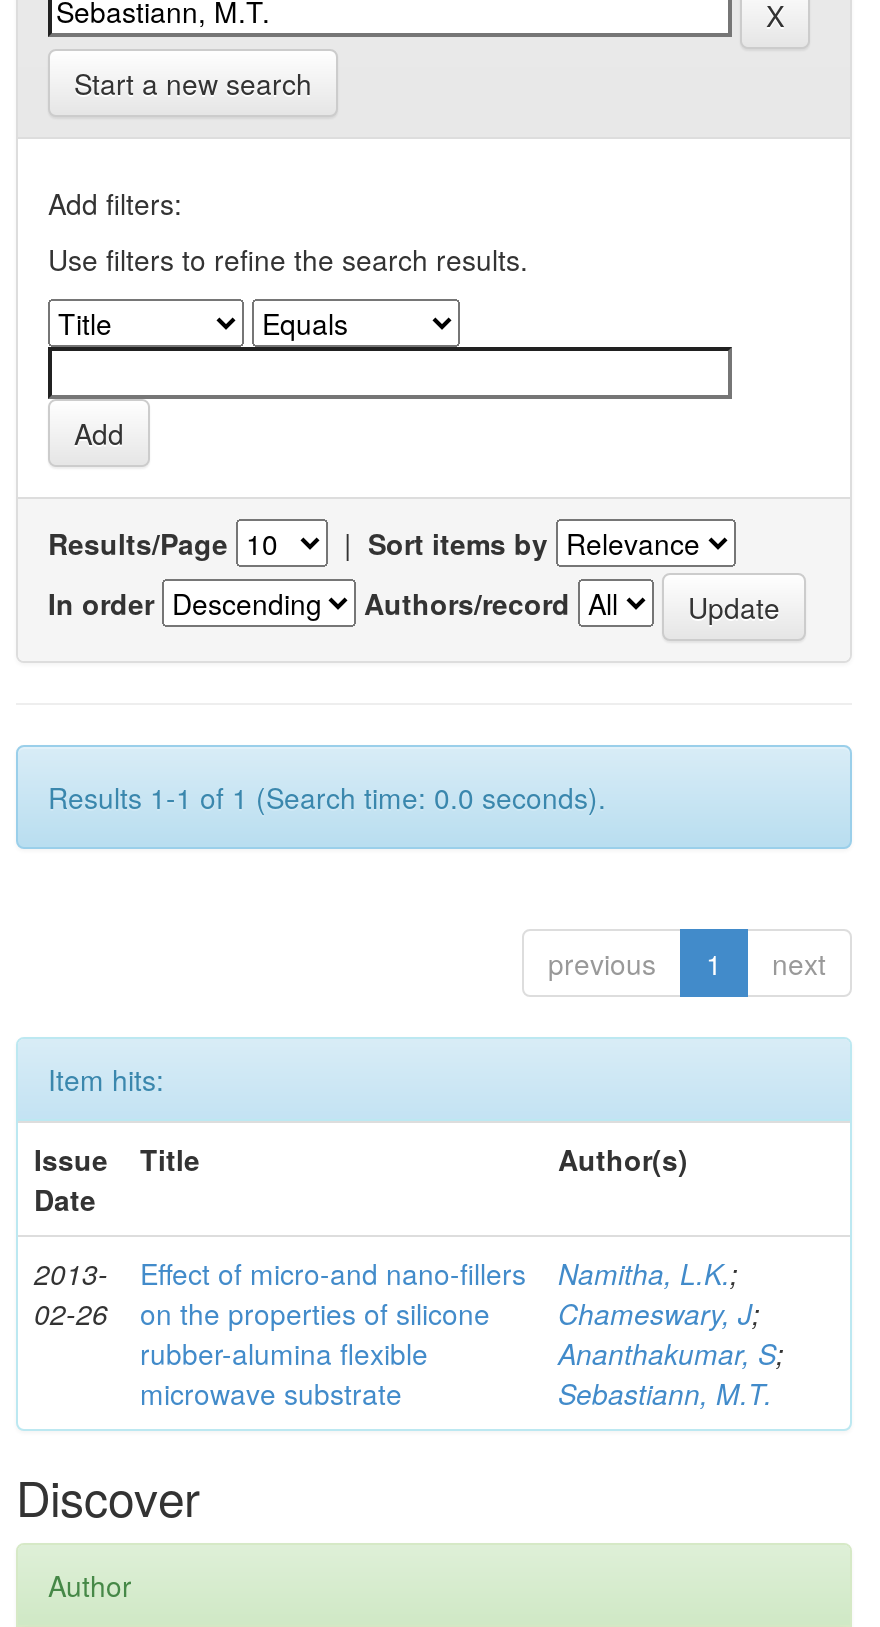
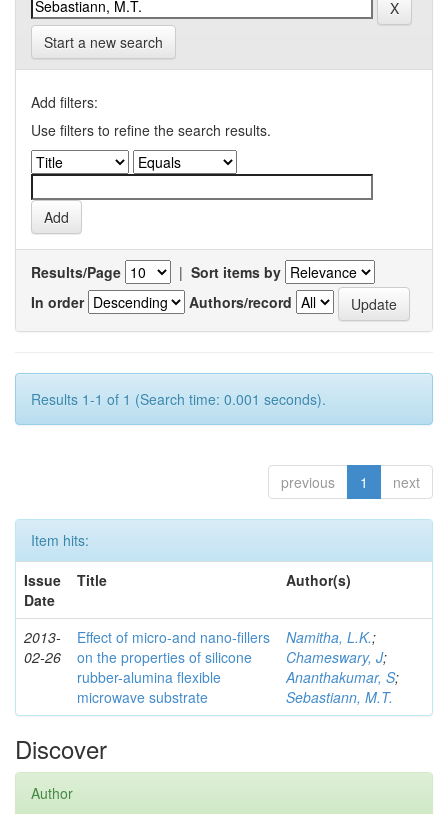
[48,777,606,817] Results 1-1 of 1 (Search time: 0.0 seconds). -> [31,389,326,409] Results 1-1 of 1 (Search time: 0.001 seconds).

